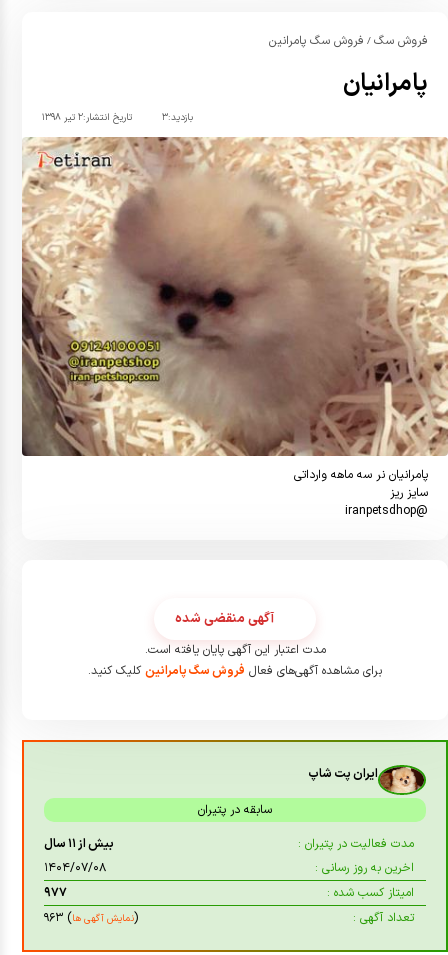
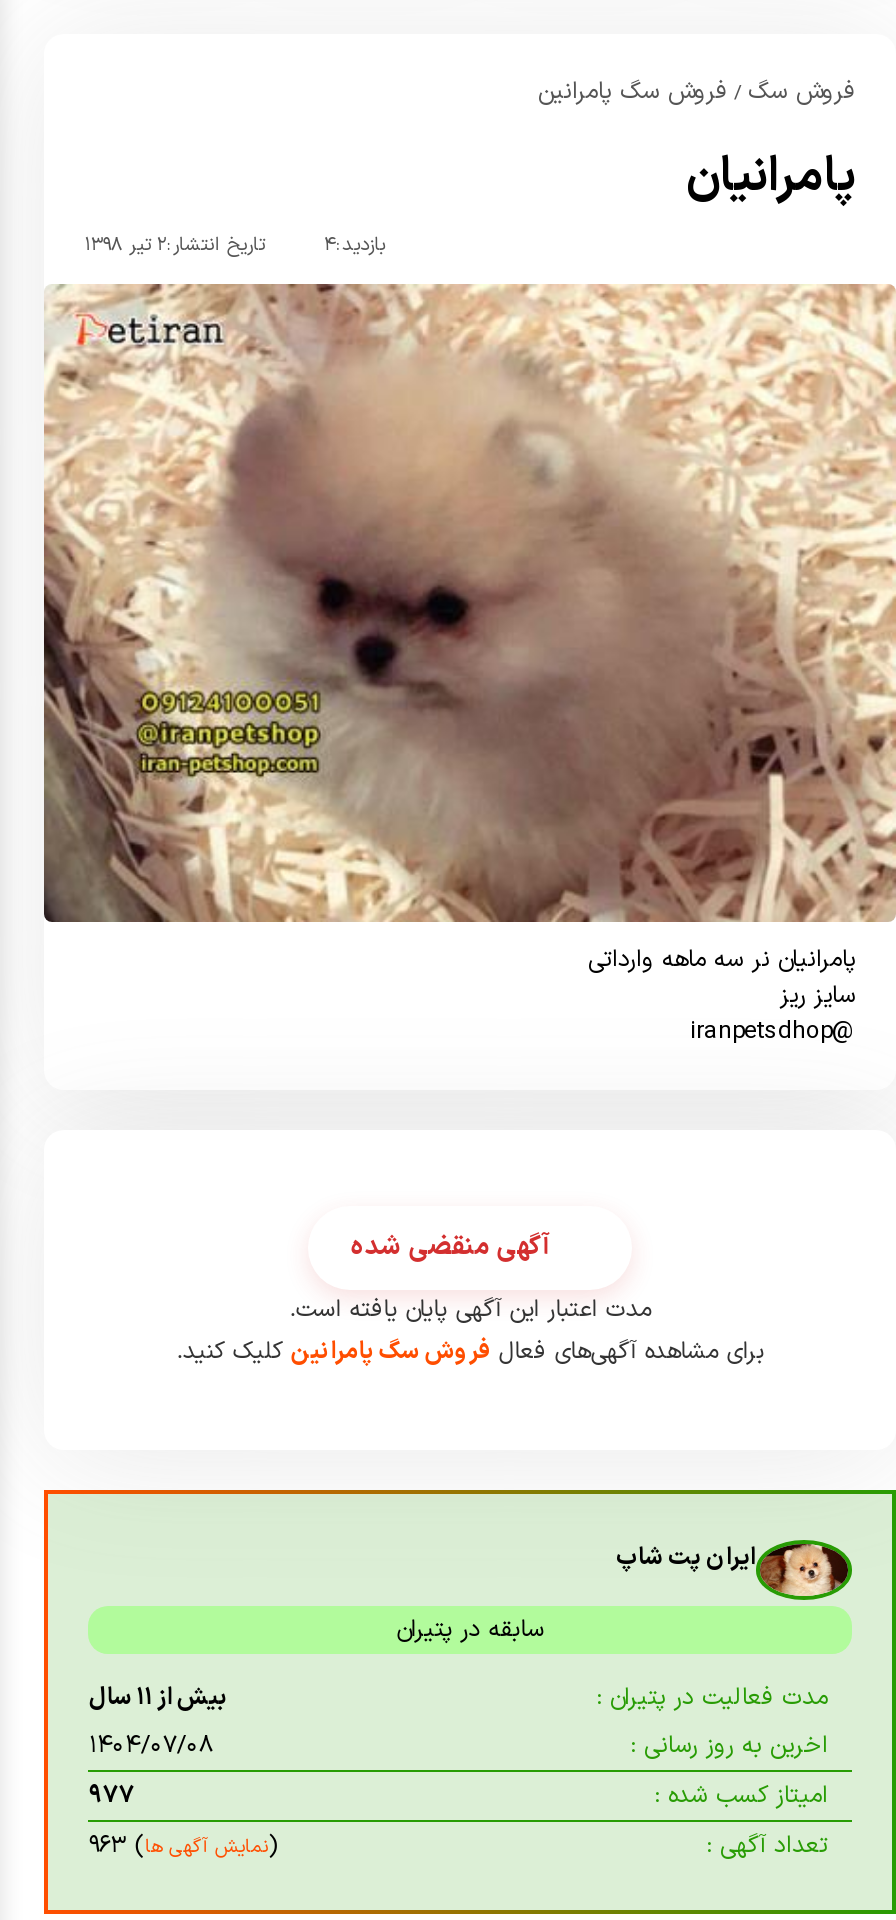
[162,110,193,125] بازدید:۳ -> [324,230,386,260] بازدید:۴

